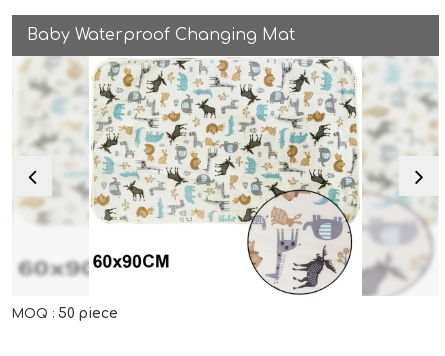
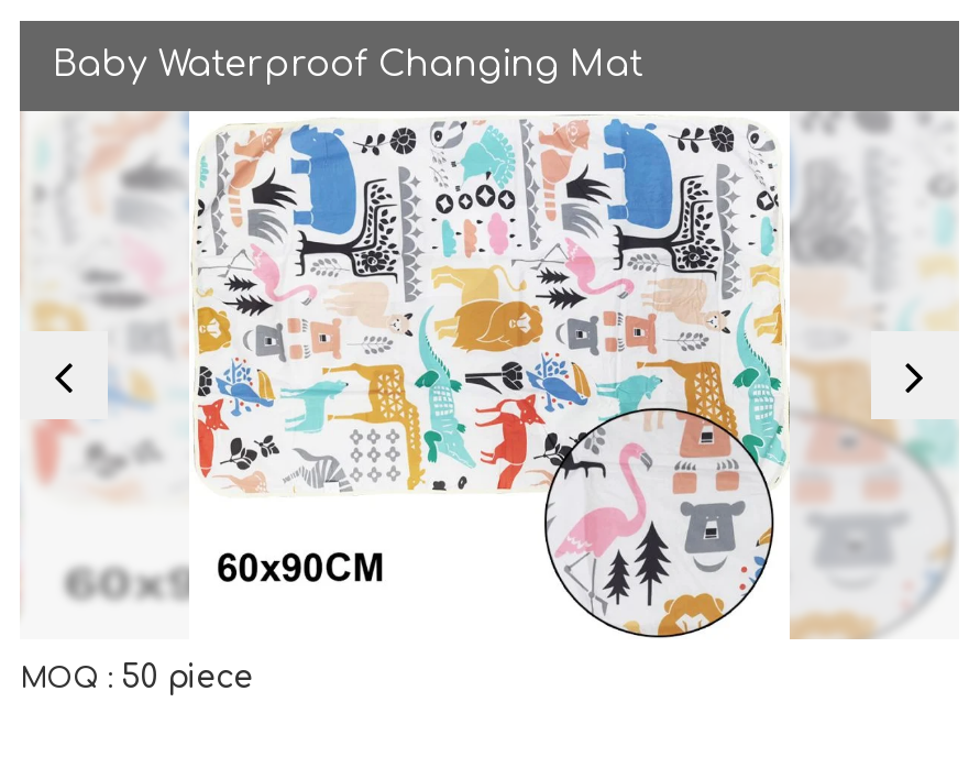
[17,56,438,296] [image] -> [22,111,957,639] [image]

